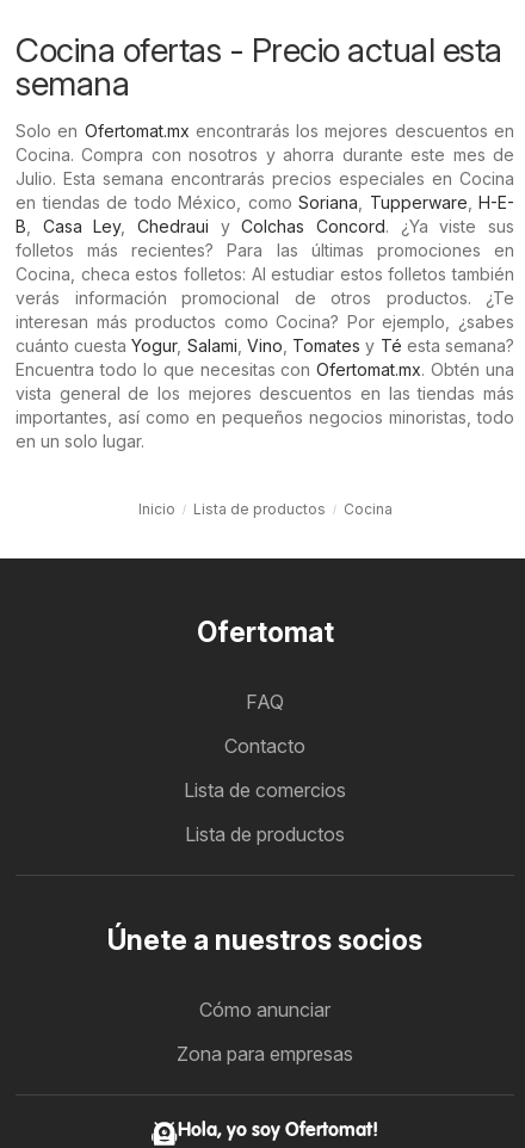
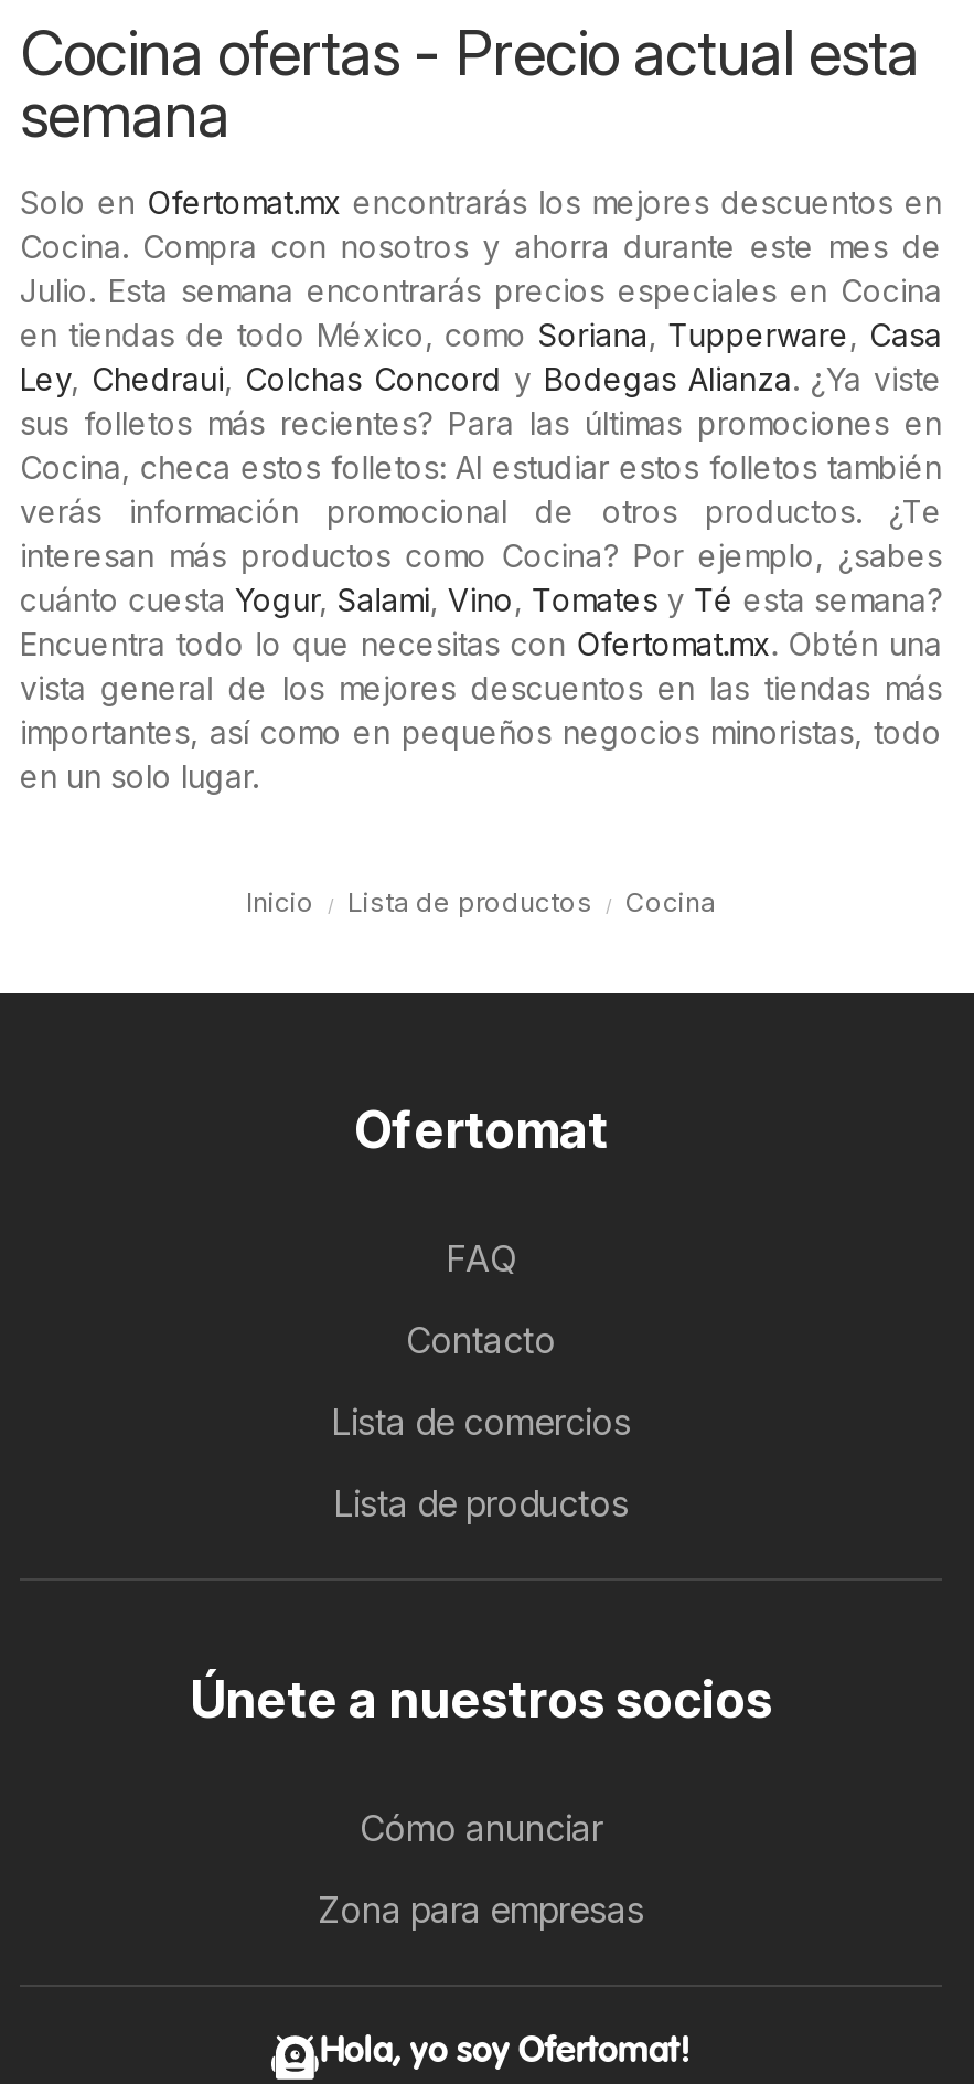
[16,192,514,260] en tiendas de todo México, como Soriana, Tupperware, H-E- | B, Casa Ley, Chedraui y Colchas Concord. ¿Ya viste sus | folletos más recientes? Para las últimas promociones en -> [20,316,942,442] en tiendas de todo México, como Soriana, Tupperware, Casa | Ley, Chedraui, Colchas Concord y Bodegas Alianza. ¿Ya viste | sus folletos más recientes? Para las últimas promociones en

